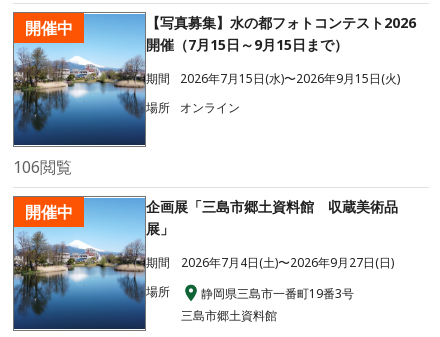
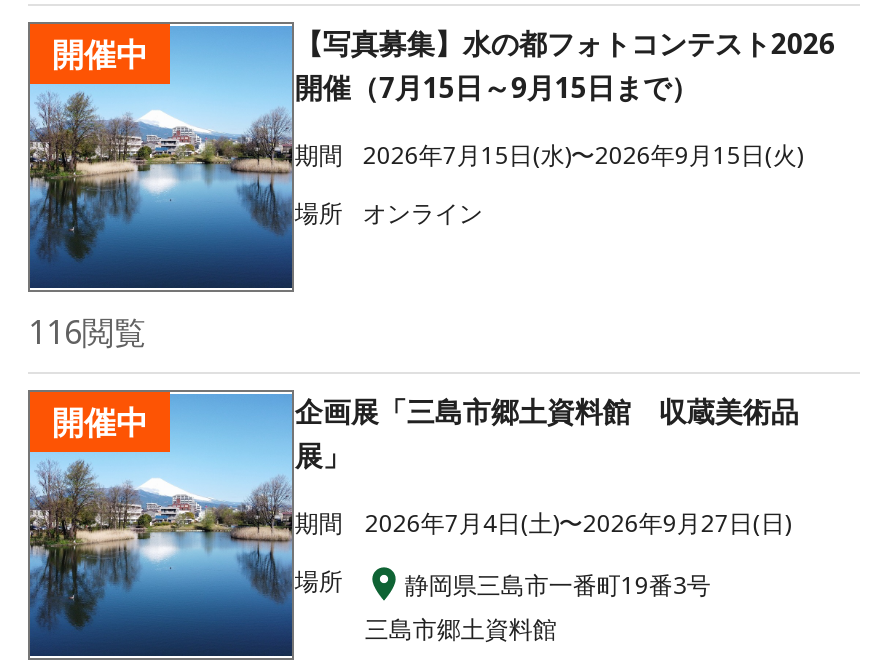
[13,156,72,178] 106閲覧 -> [28,310,146,354] 116閲覧

